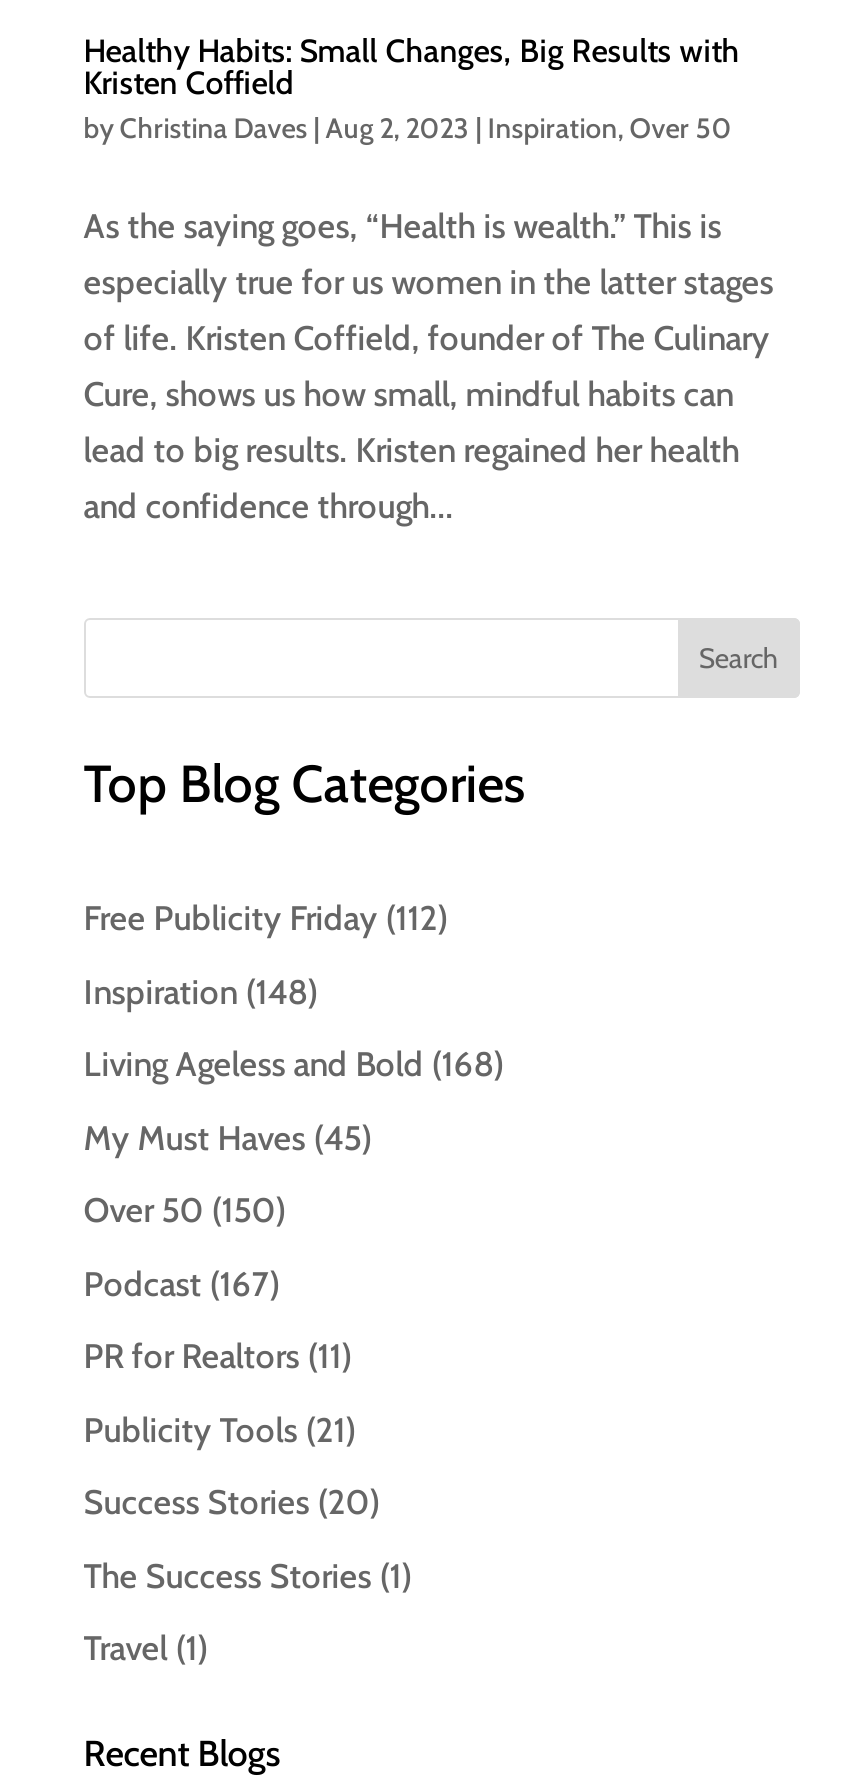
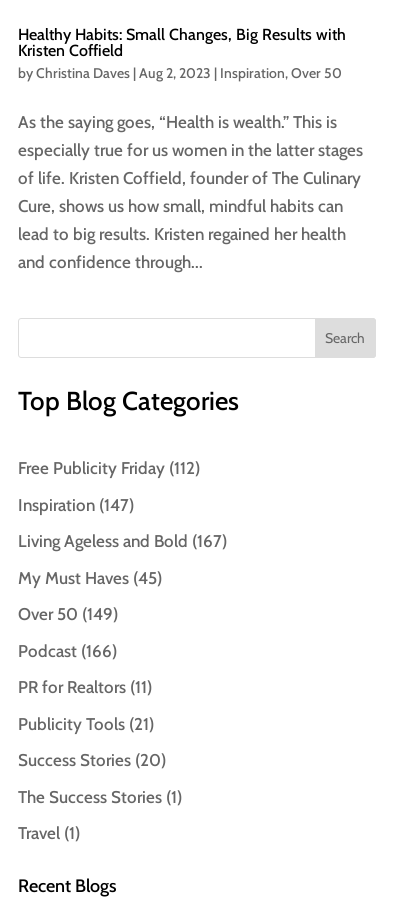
[84,972,318,1012] Inspiration (148) -> [18,495,134,515] Inspiration (147)
[84,1045,504,1085] Living Ageless and Bold (168) -> [18,531,227,551] Living Ageless and Bold (167)
[84,1191,286,1231] Over 50 (150) -> [18,604,118,624] Over 50 (149)
[84,1264,280,1304] Podcast (167) -> [18,641,117,661] Podcast (166)

